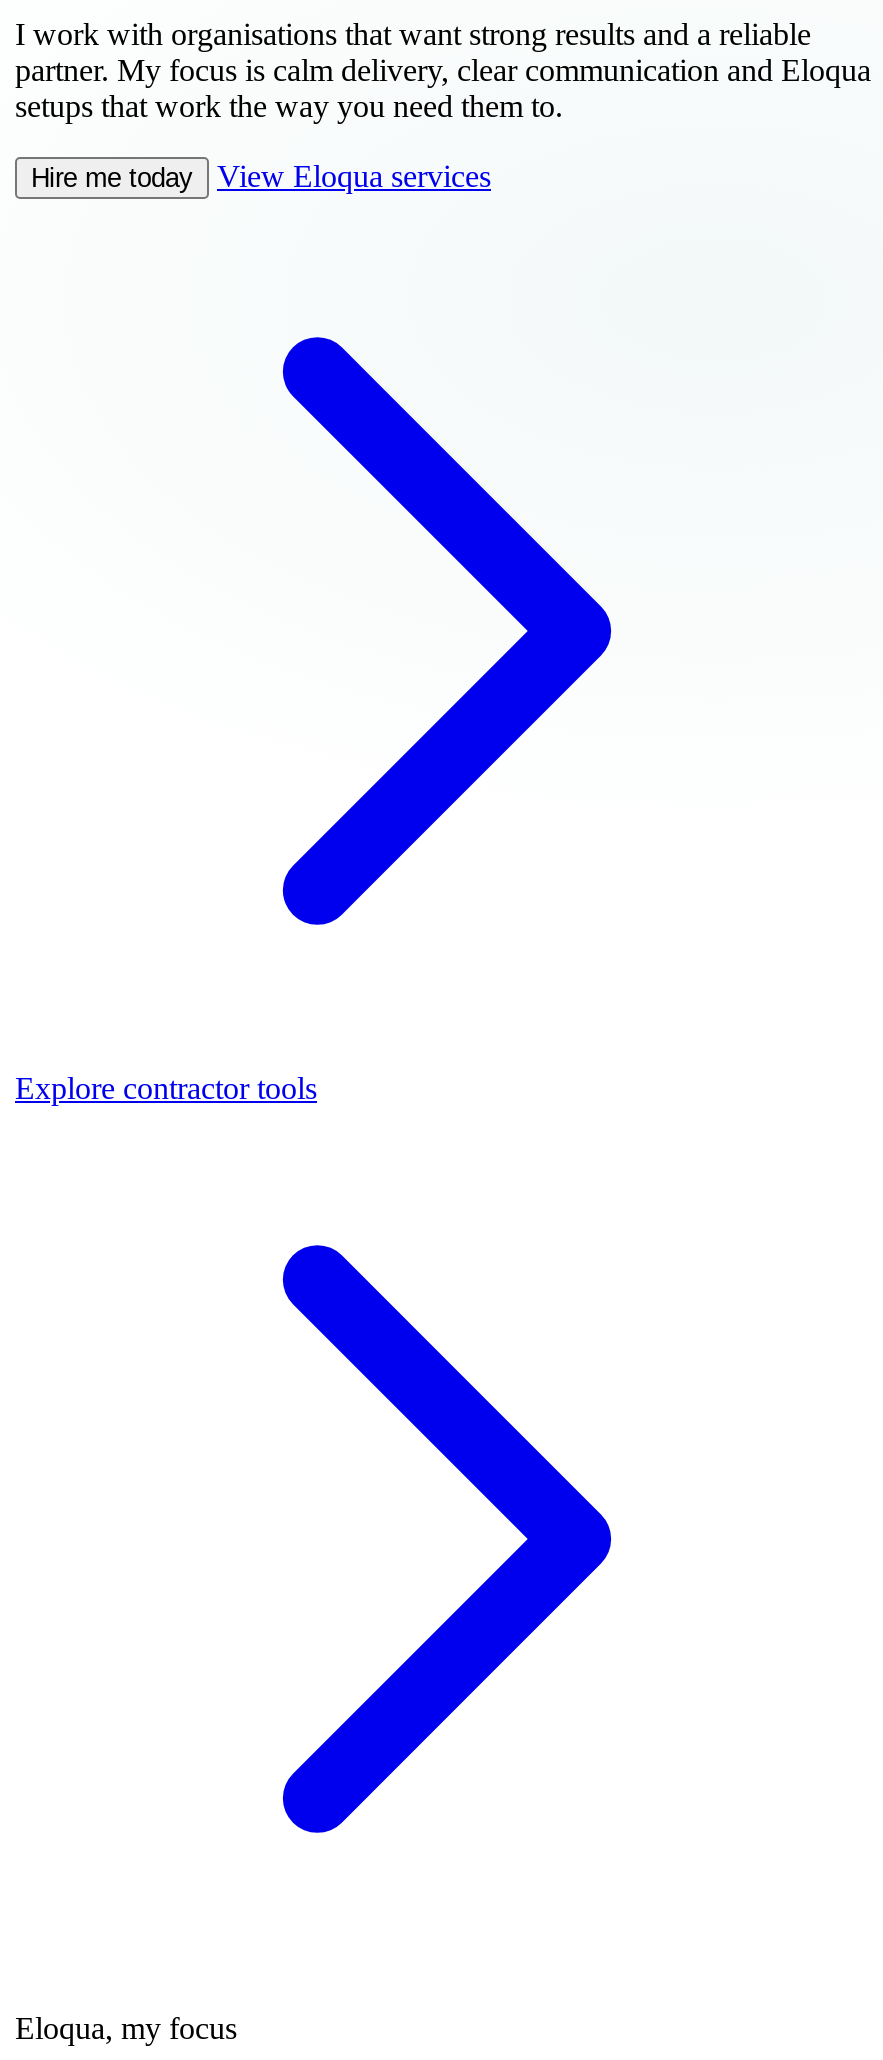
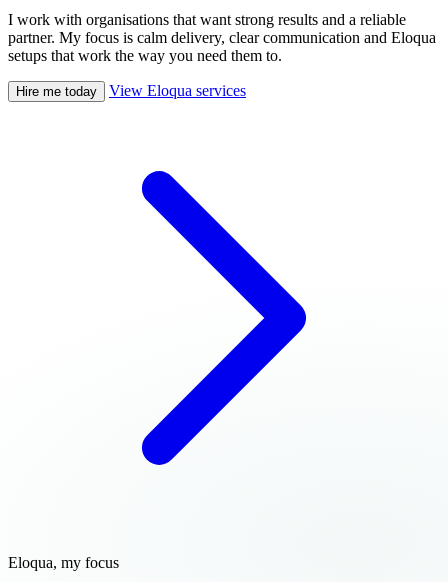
[15,1071,317,1105] Explore contractor tools -> none

